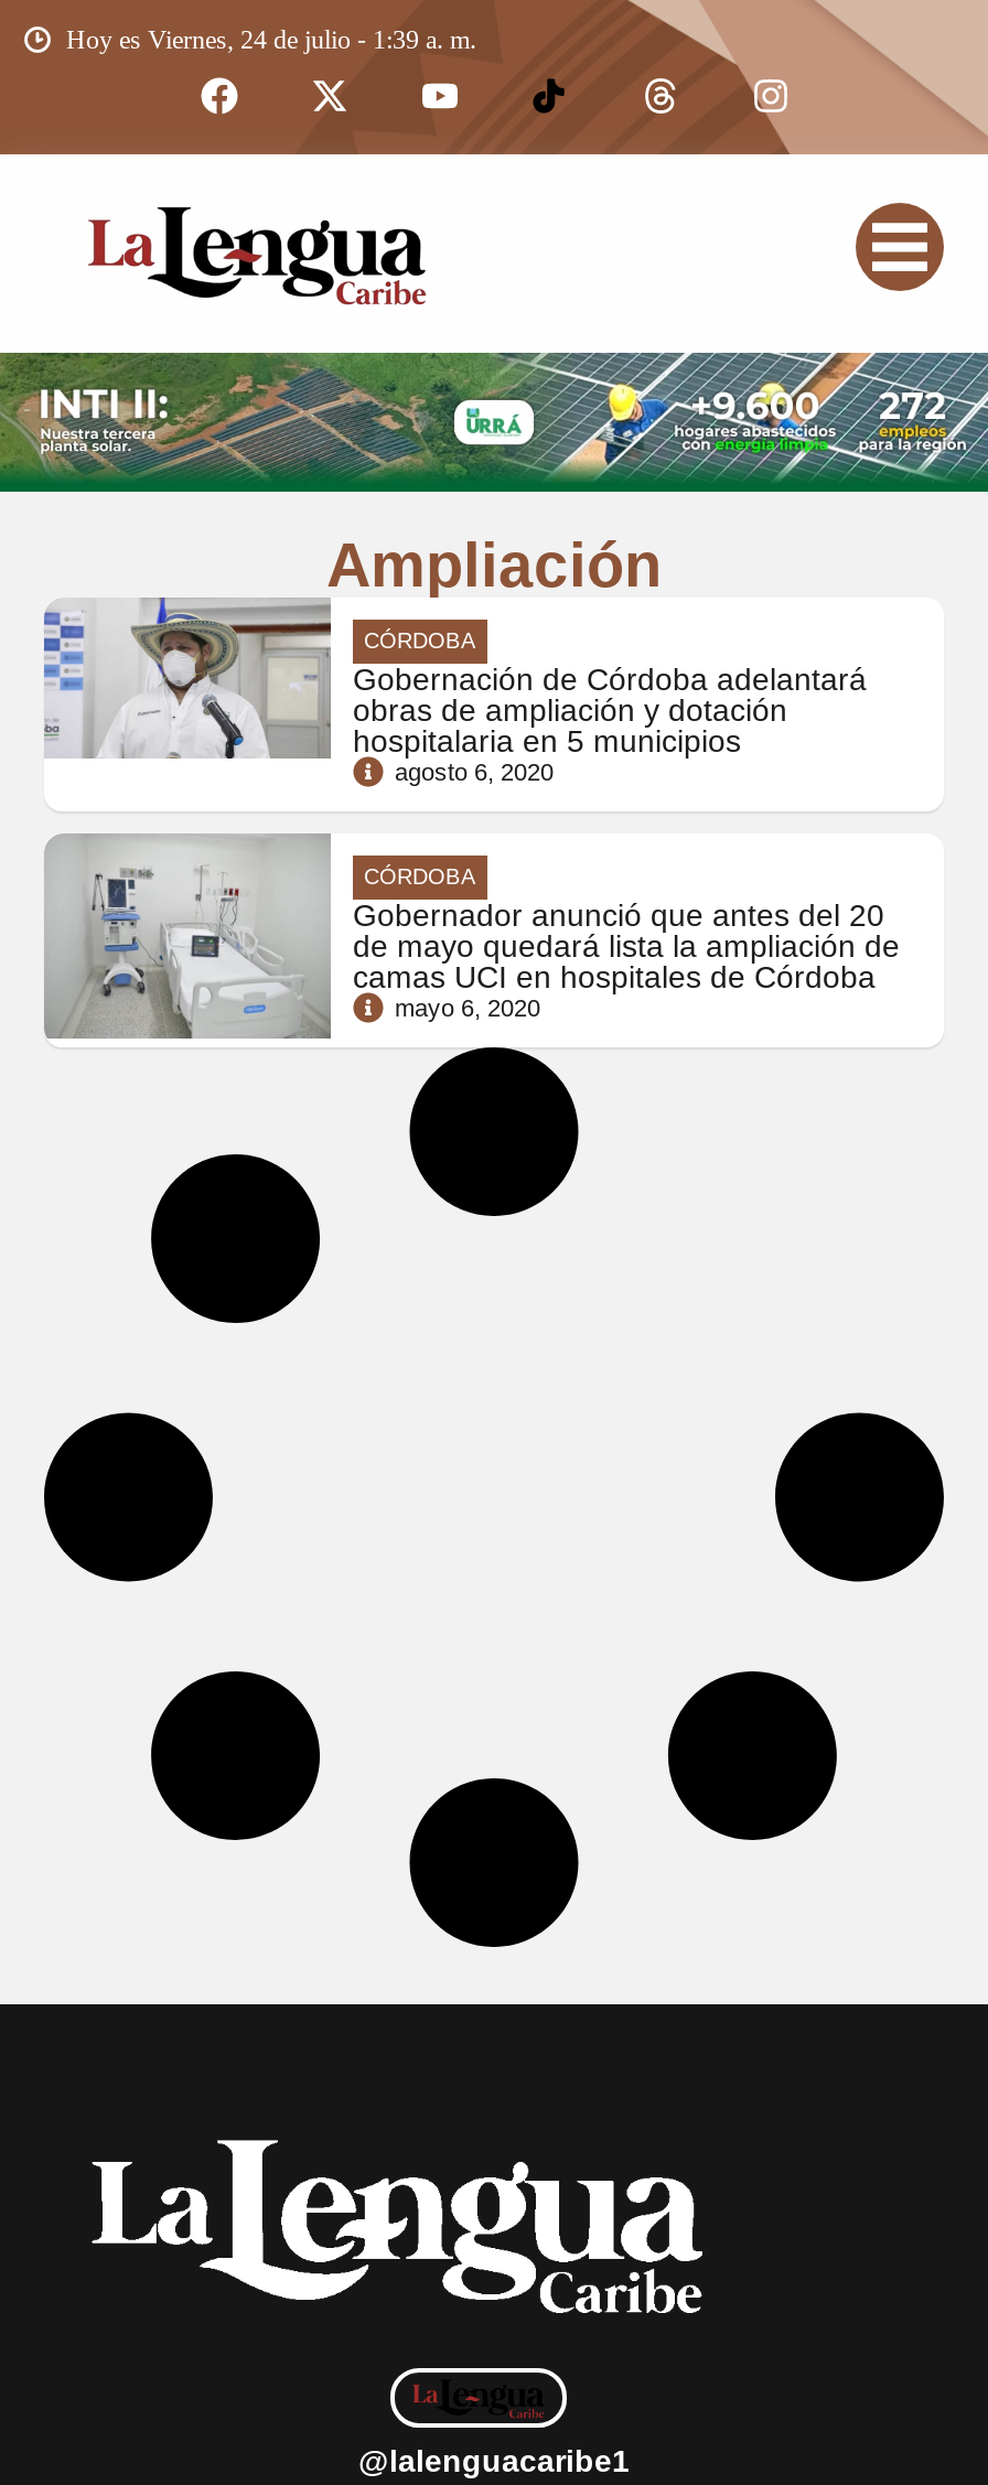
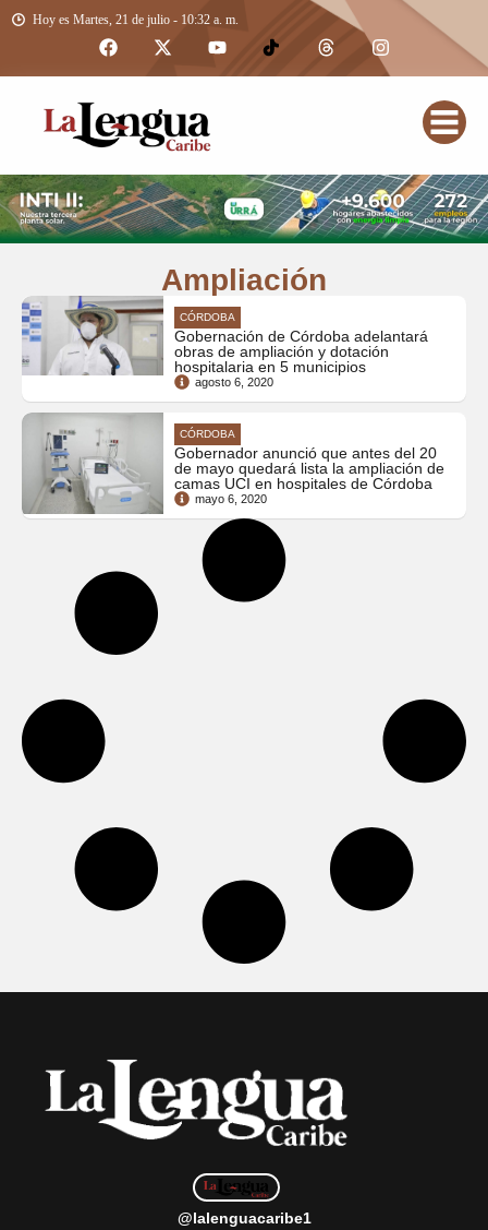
[66,24,476,55] Hoy es Viernes, 24 de julio - 1:39 a. m. -> [33,12,239,27] Hoy es Martes, 21 de julio - 10:32 a. m.

